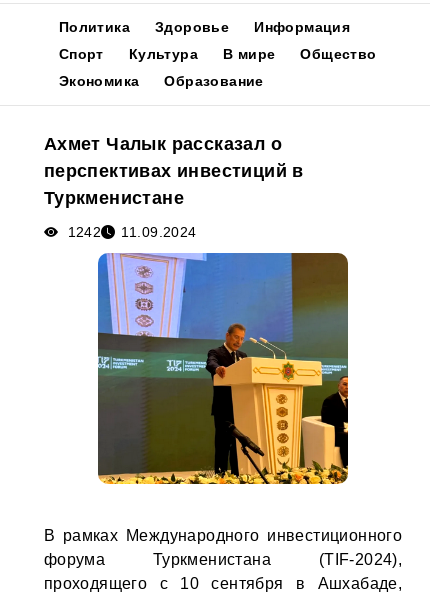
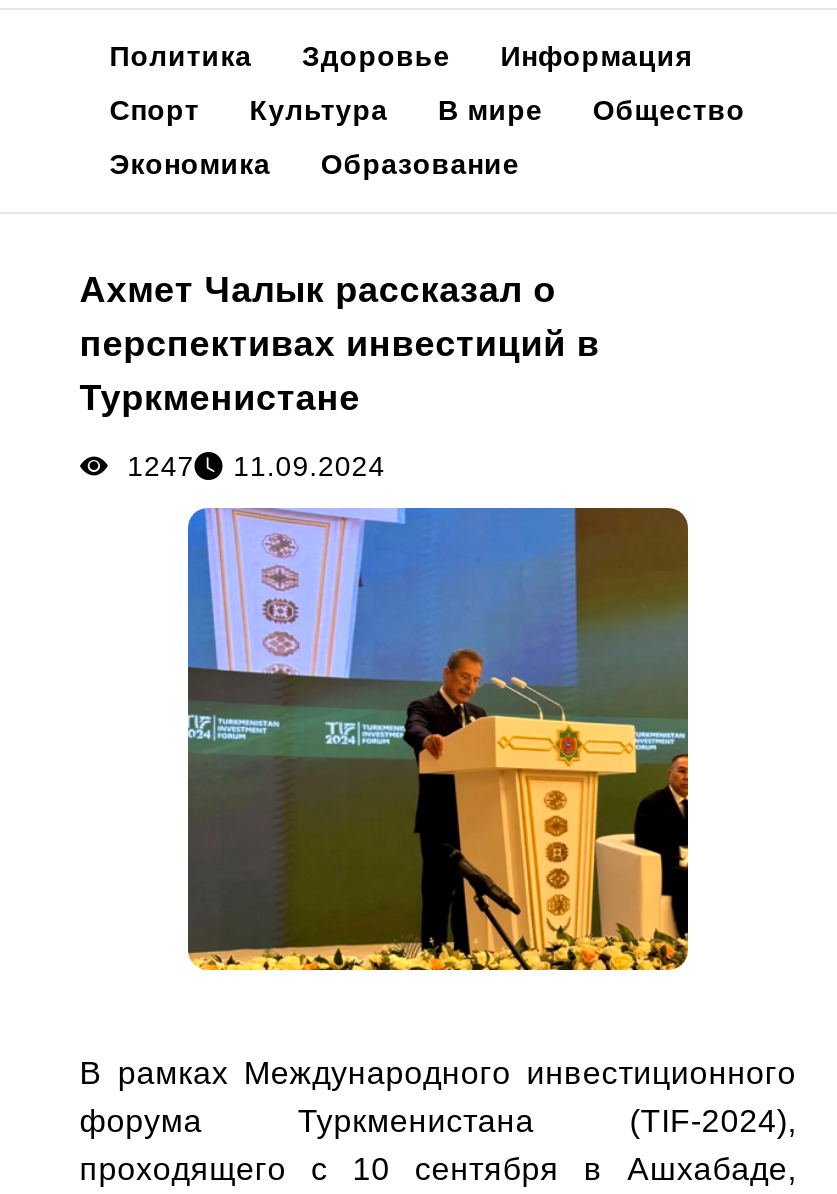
[63,224,197,240] 1242 11.09.2024 -> [118,450,385,482] 1247 11.09.2024

